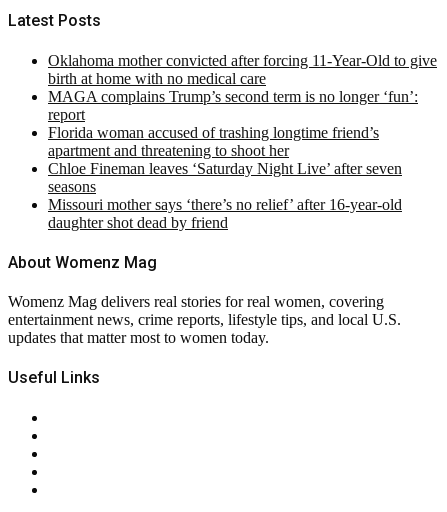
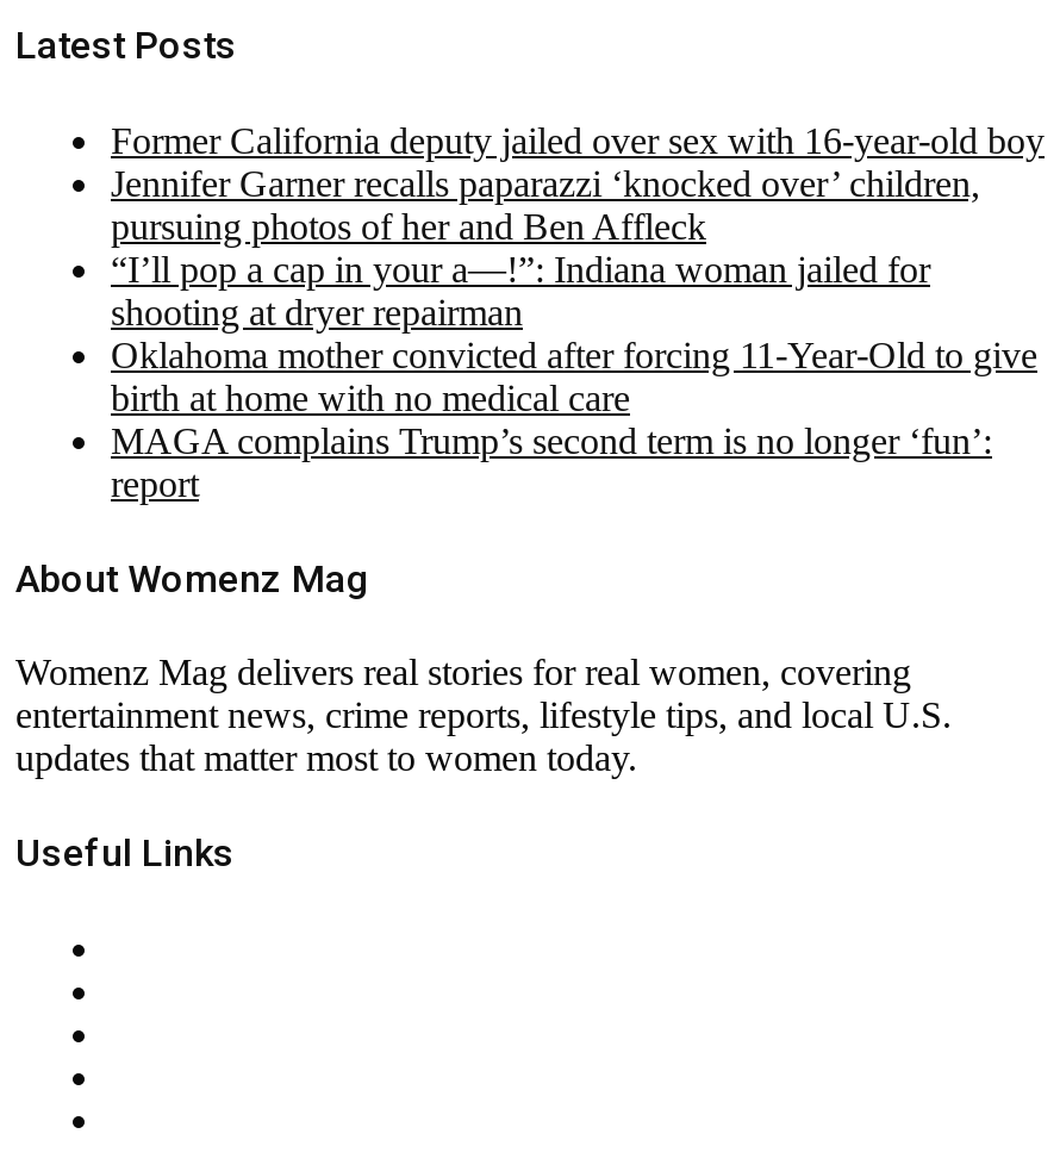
none -> [111,119,1045,331] Former California deputy jailed over sex with 16-year-old boy | Jennifer Garner recalls paparazzi ‘knocked over’ children, | pursuing photos of her and Ben Affleck | “I’ll pop a cap in your a—!”: Indiana woman jailed for | shooting at dryer repairman
moved [48,52,437,123] -> [111,334,1037,503]: Oklahoma mother convicted after forcing 11-Year-Old to give | birth at home with no medical care | MAGA complains Trump’s second term is no longer ‘fun’: | report
[48,124,402,231] Florida woman accused of trashing longtime friend’s | apartment and threatening to shoot her | Chloe Fineman leaves ‘Saturday Night Live’ after seven | seasons | Missouri mother says ‘there’s no relief’ after 16-year-old | daughter shot dead by friend -> none

